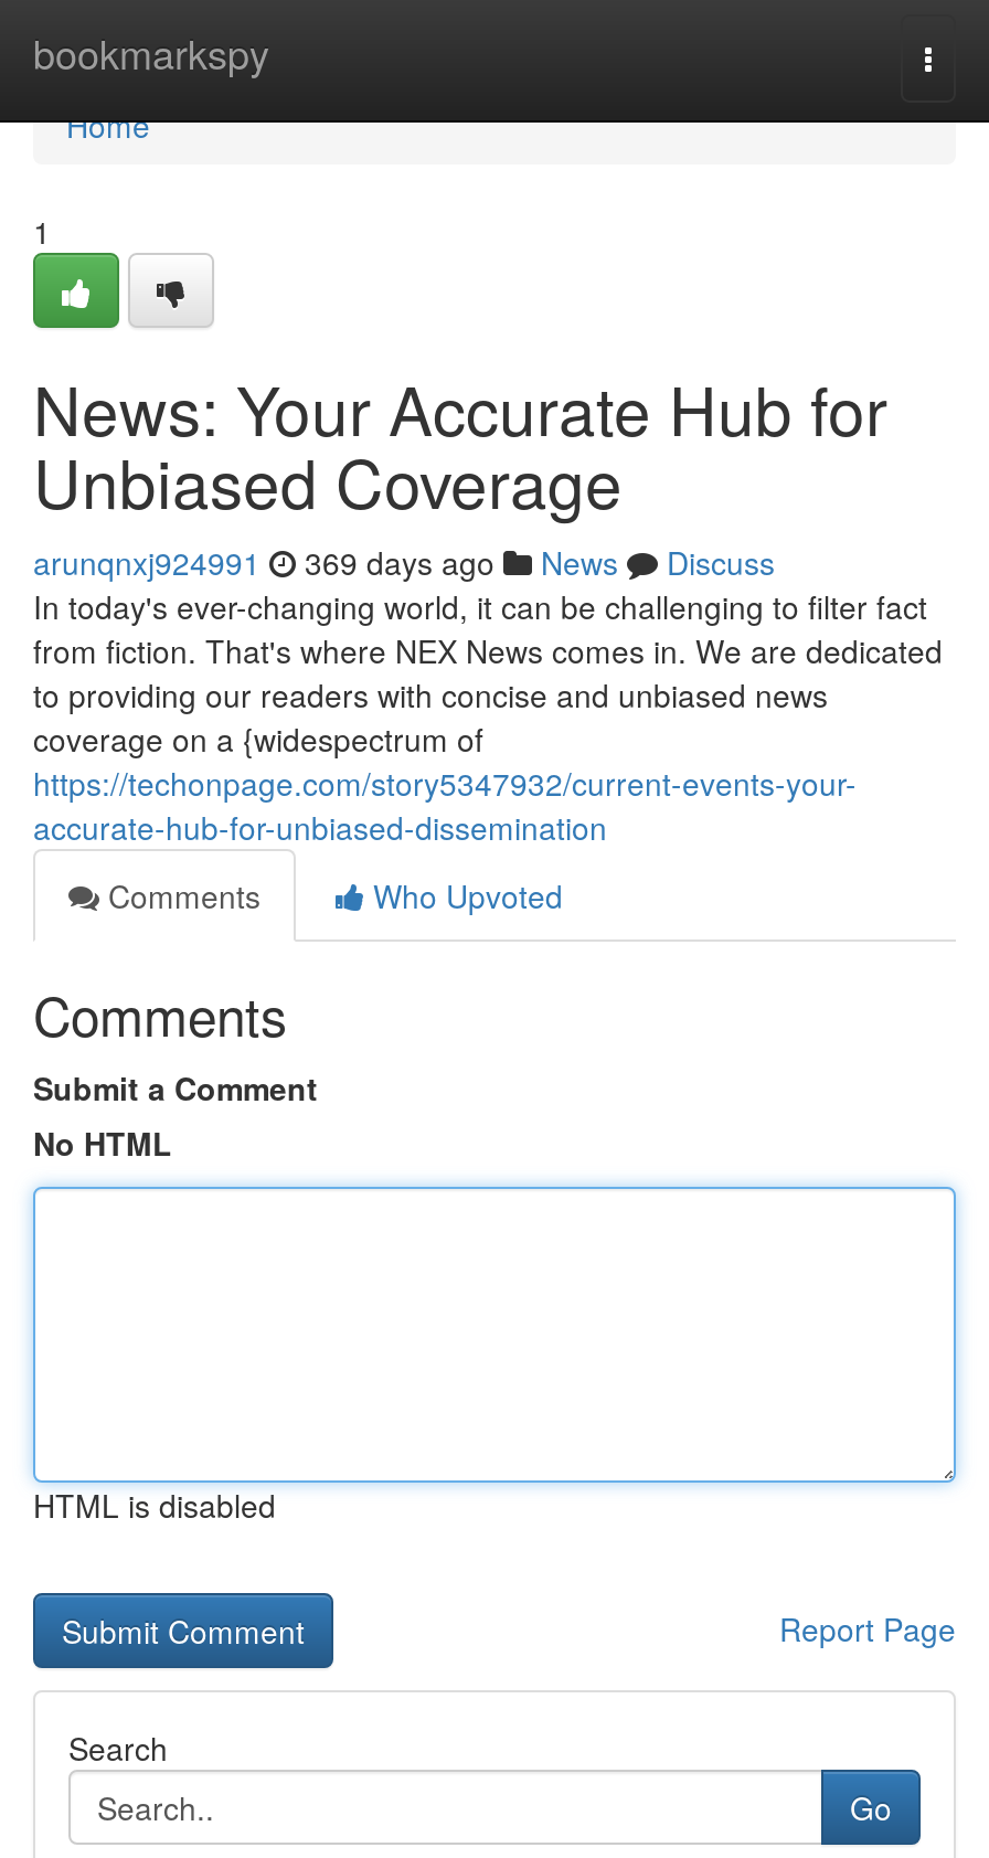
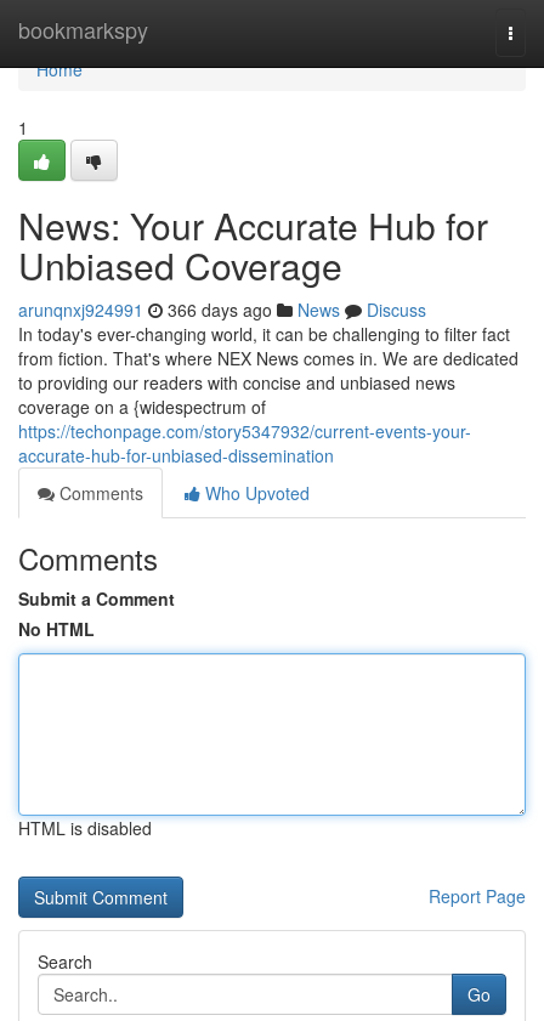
[33,540,775,584] arunqnxj924991 369 days ago News Discuss -> [18,297,426,322] arunqnxj924991 366 days ago News Discuss

